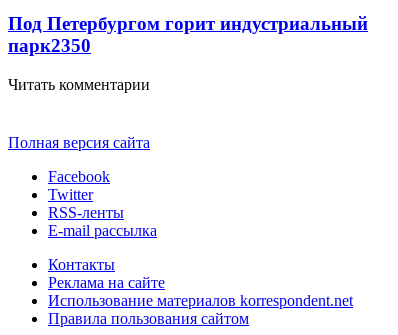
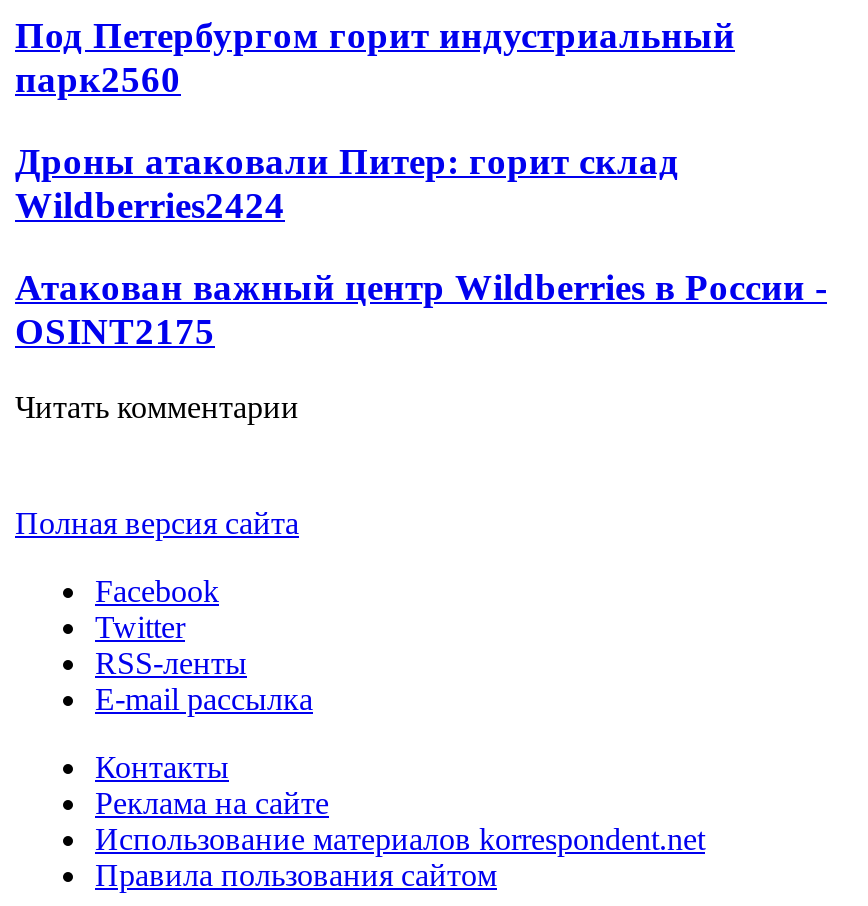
[8,35,91,56] парк2350 -> [15,59,827,351] парк2560 | Дроны атаковали Питер: горит склад | Wildberries2424 | Атакован важный центр Wildberries в России - | OSINT2175

